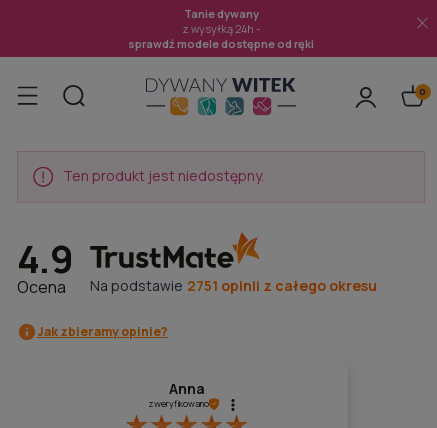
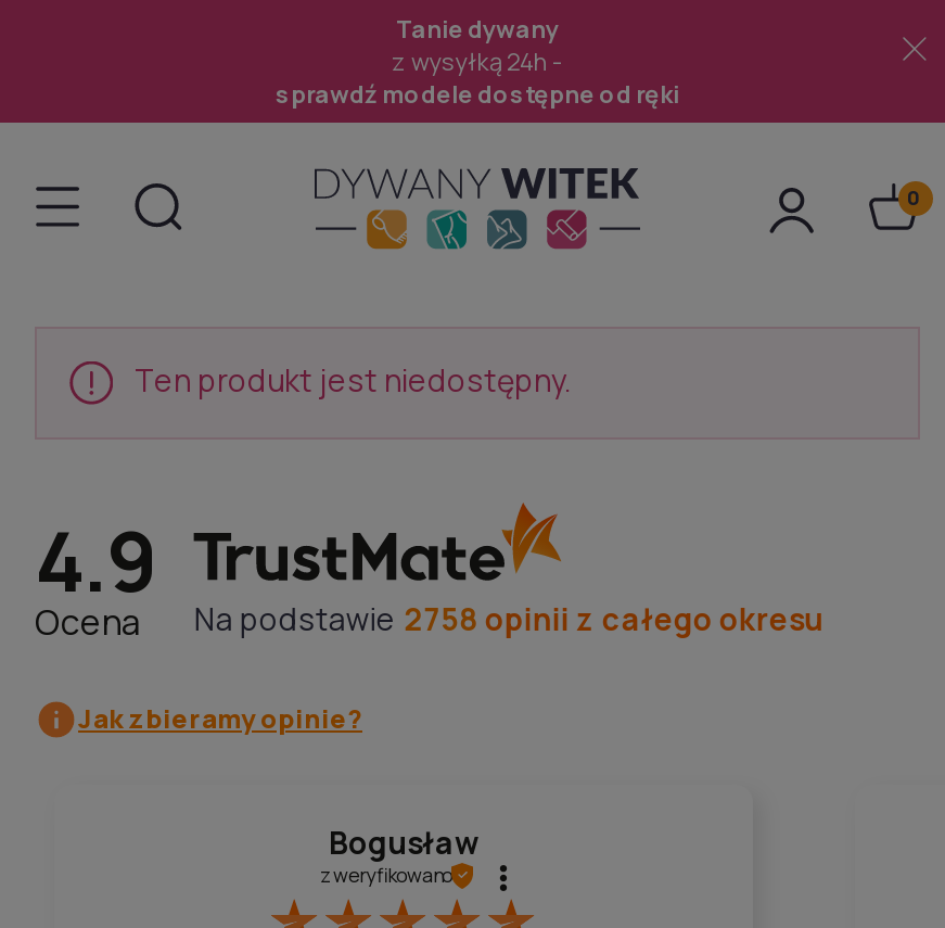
[90,276,377,295] Na podstawie 2751 opinii z całego okresu -> [194,598,823,639] Na podstawie 2758 opinii z całego okresu
[169,379,205,398] Anna -> [329,822,478,863] Bogusław

